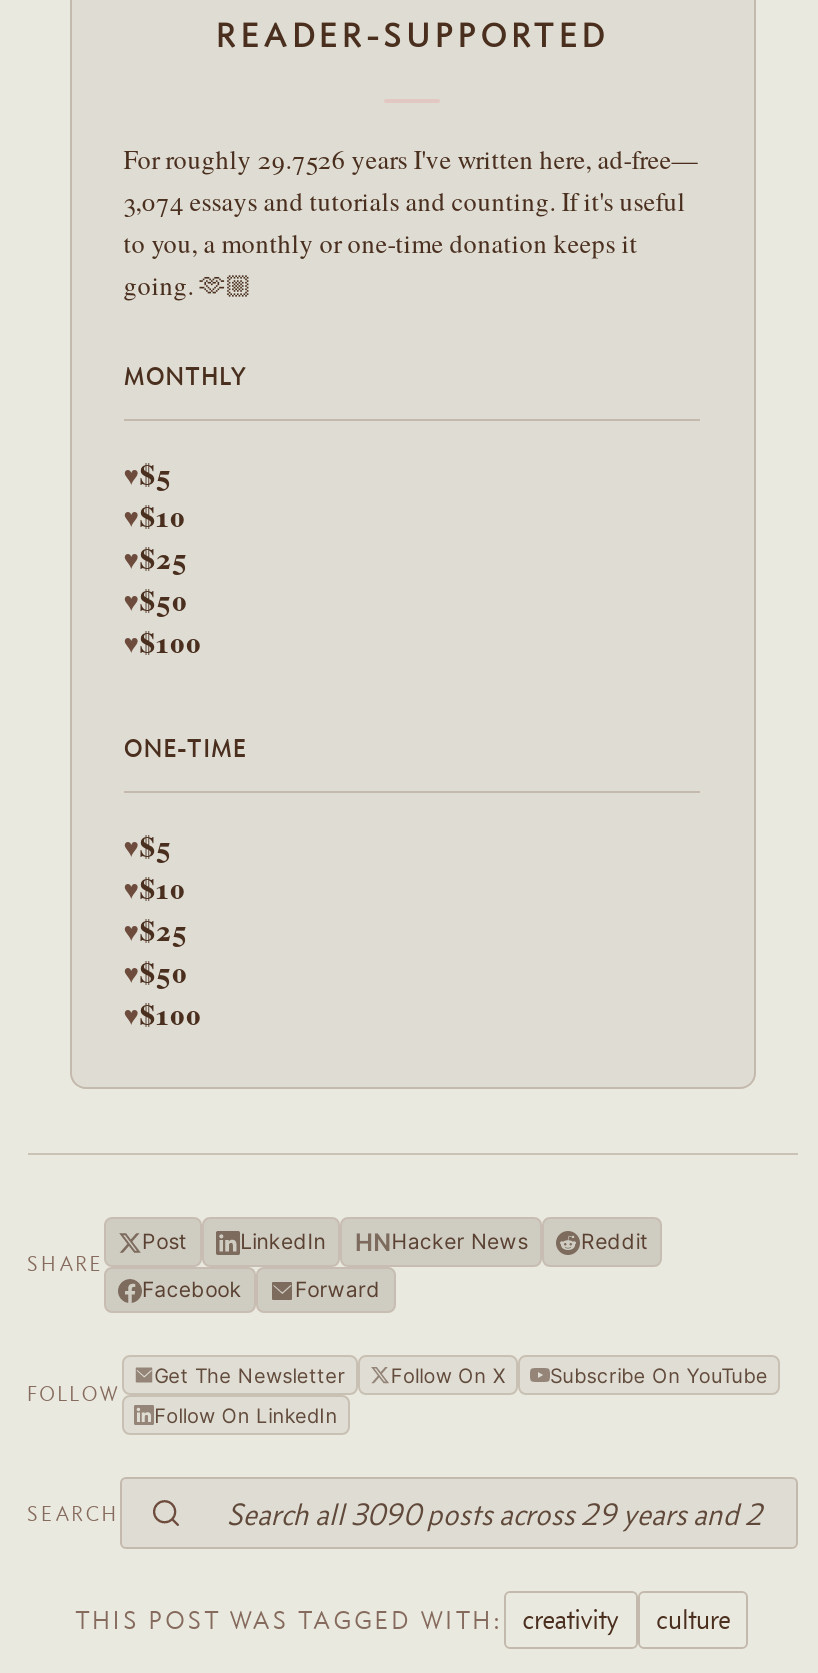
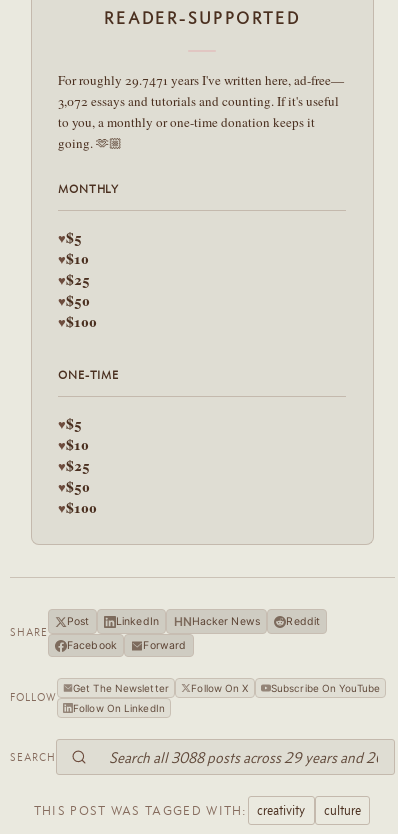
[124,141,698,177] For roughly 29.7526 years I've written here, ad-free— -> [58,71,344,89] For roughly 29.7471 years I've written here, ad-free—
[124,183,686,219] 3,074 essays and tutorials and counting. If it's useful -> [58,92,339,110] 3,072 essays and tutorials and counting. If it's useful

